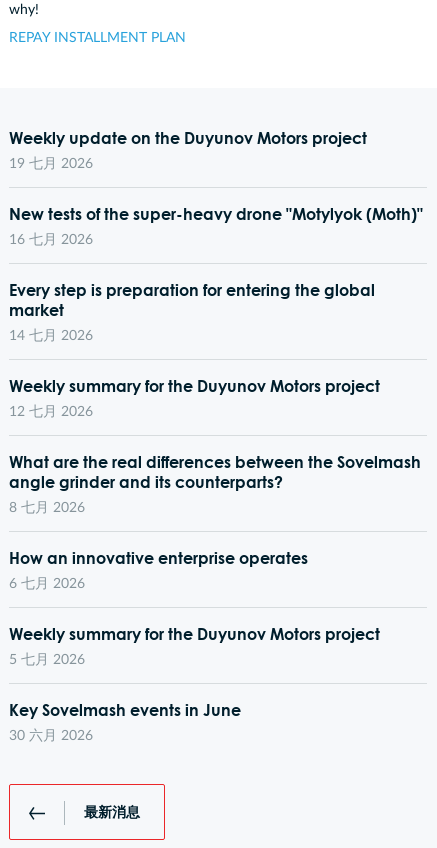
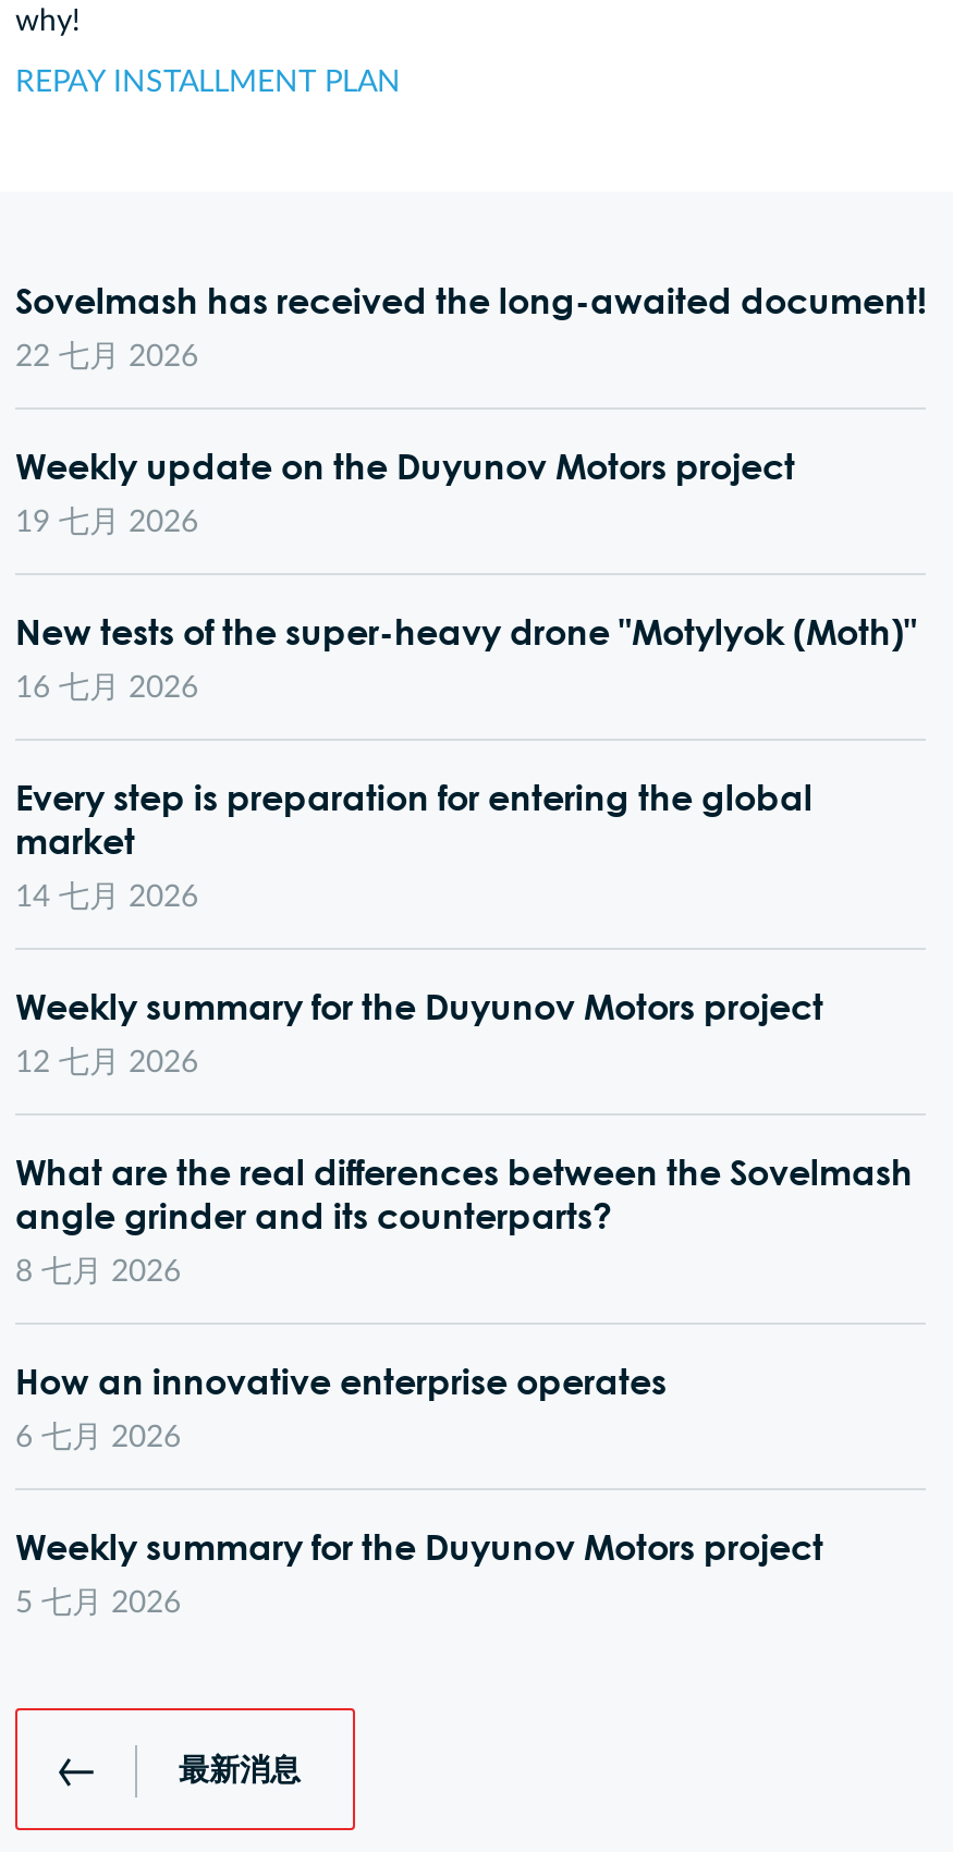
none -> [15,279,926,373] Sovelmash has received the long-awaited document! | 22 七月 2026
moved [9,128,423,667] -> [15,444,917,1619]: Weekly update on the Duyunov Motors project | 19 七月 2026 | New tests of the super-heavy drone "Motylyok (Moth)" | ... | Weekly summary for the Duyunov Motors project | 5 七月 2026
[9,700,241,743] Key Sovelmash events in June | 30 六月 2026 -> none

